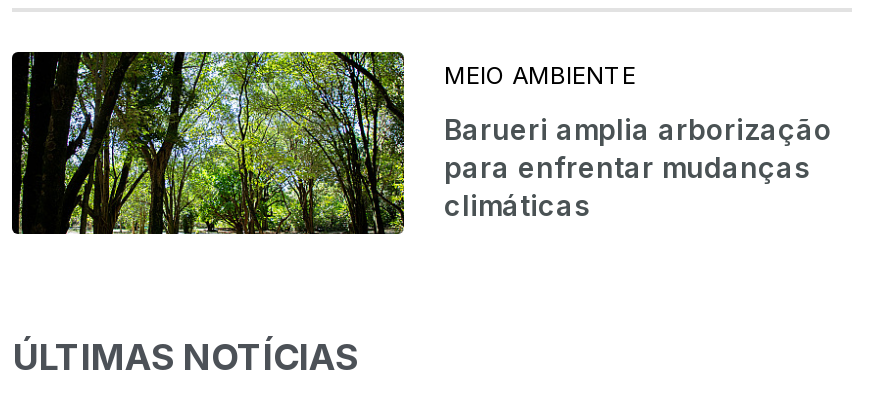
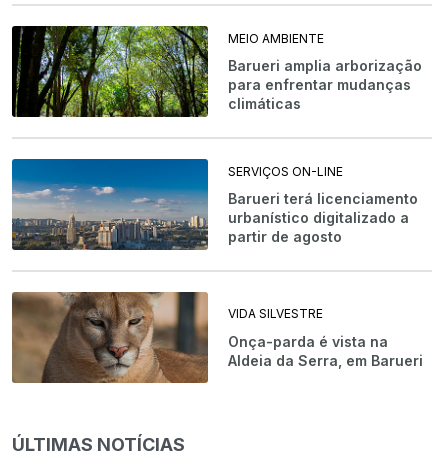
none -> [11,158,418,251] [image] | SERVIÇOS ON-LINE | Barueri terá licenciamento | urbanístico digitalizado a | partir de agosto
none -> [11,291,423,384] [image] | VIDA SILVESTRE | Onça-parda é vista na | Aldeia da Serra, em Barueri

